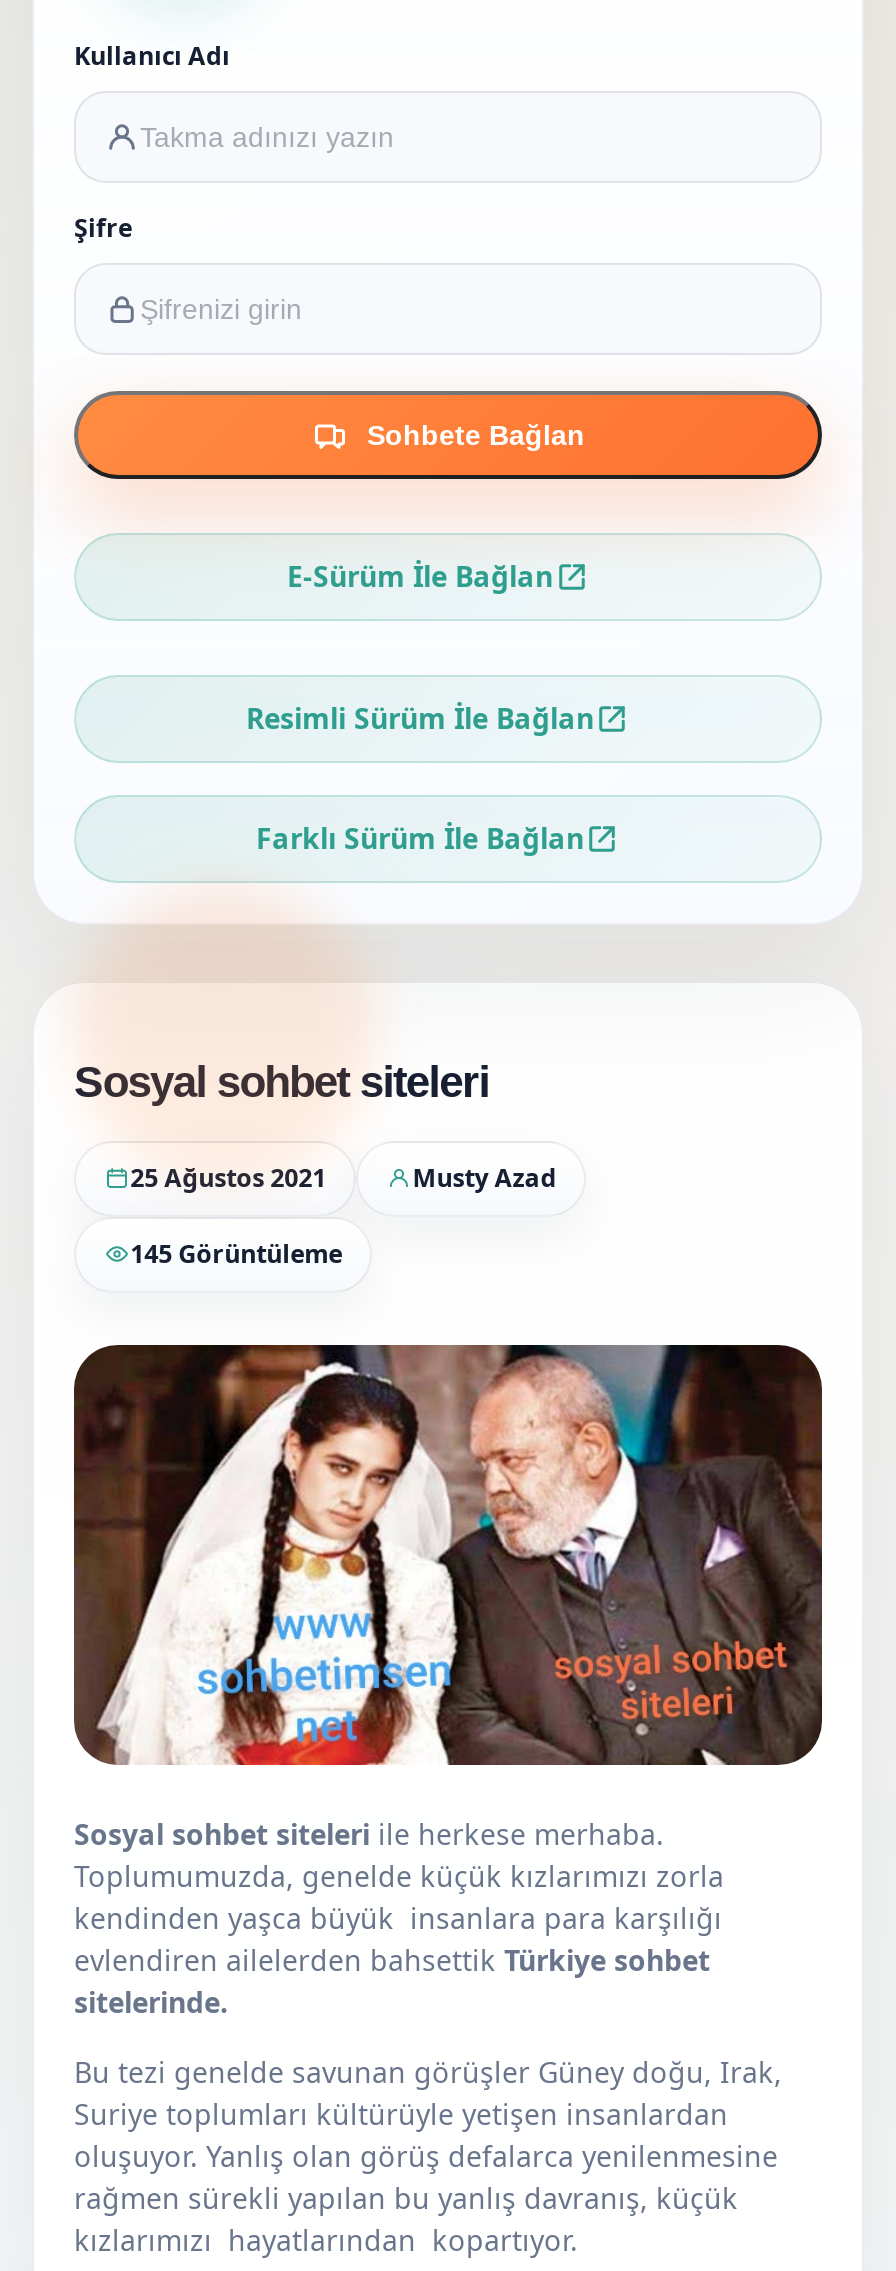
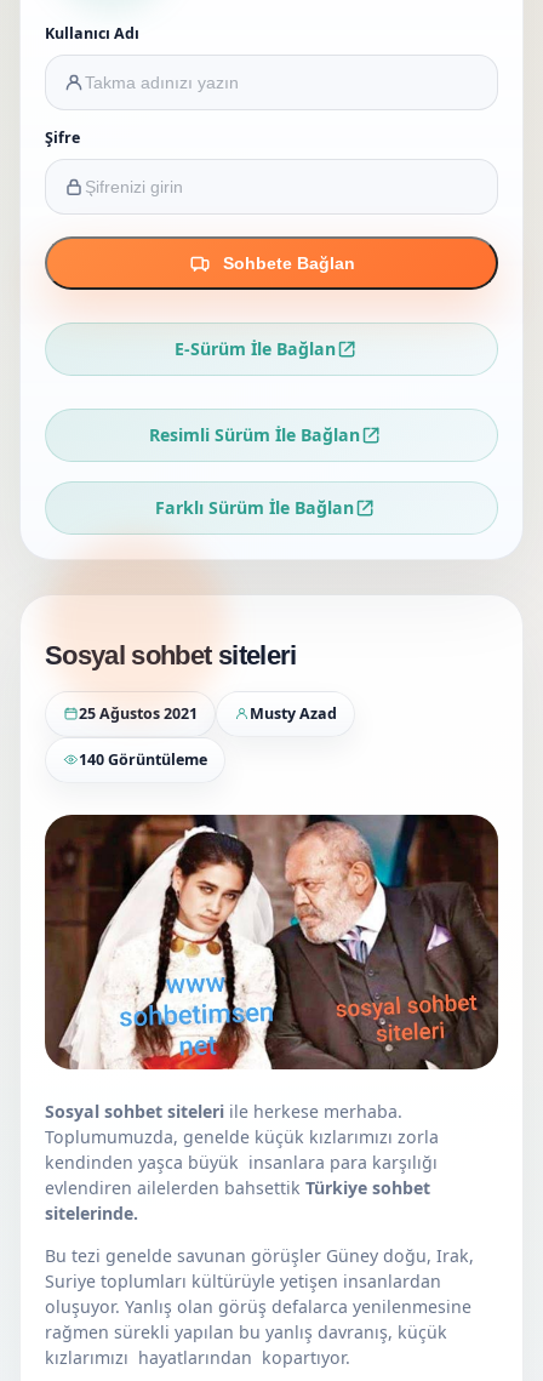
[130,1237,342,1271] 145 Görüntüleme -> [79,749,207,770] 140 Görüntüleme

